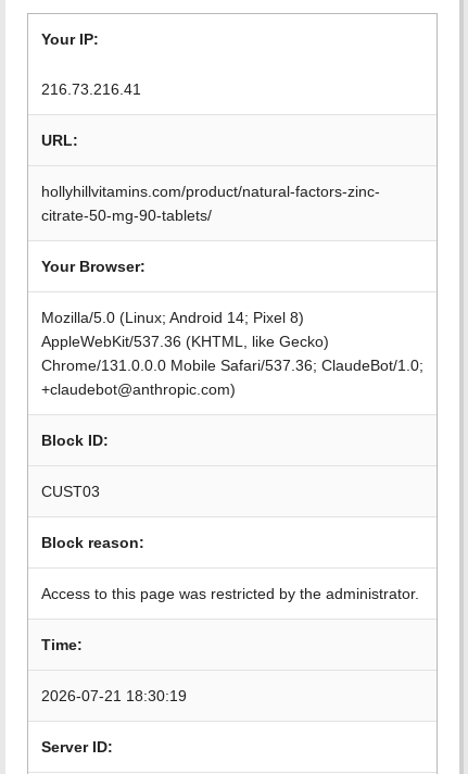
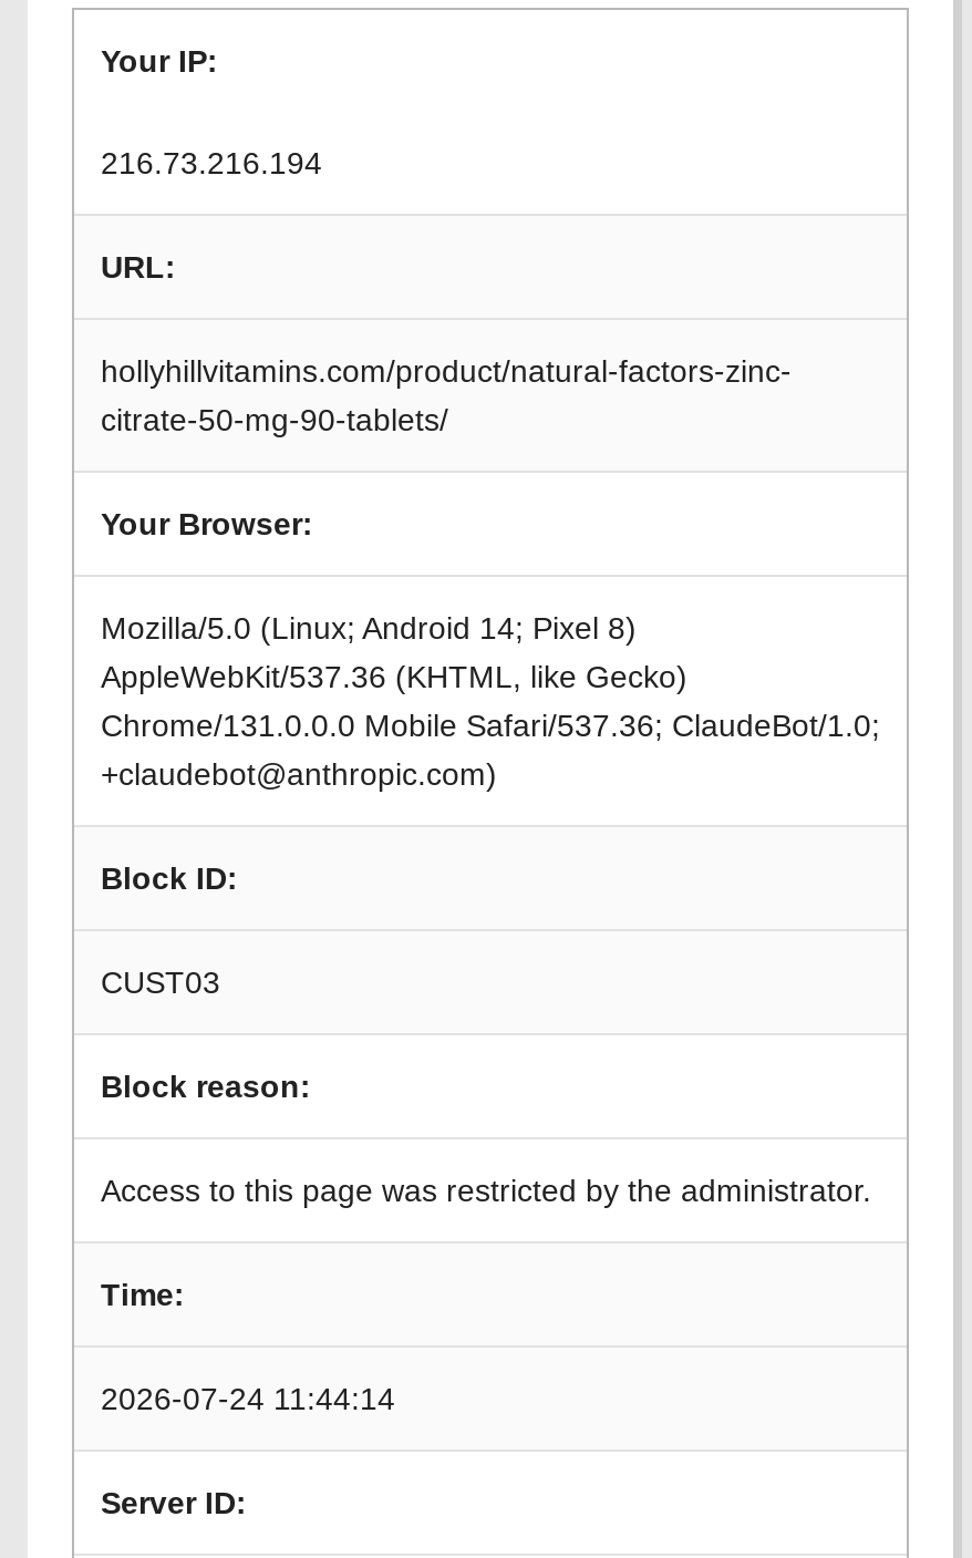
[41,80,141,98] 216.73.216.41 -> [101,145,322,180] 216.73.216.194
[41,687,187,704] 2026-07-21 18:30:19 -> [101,1381,395,1416] 2026-07-24 11:44:14

